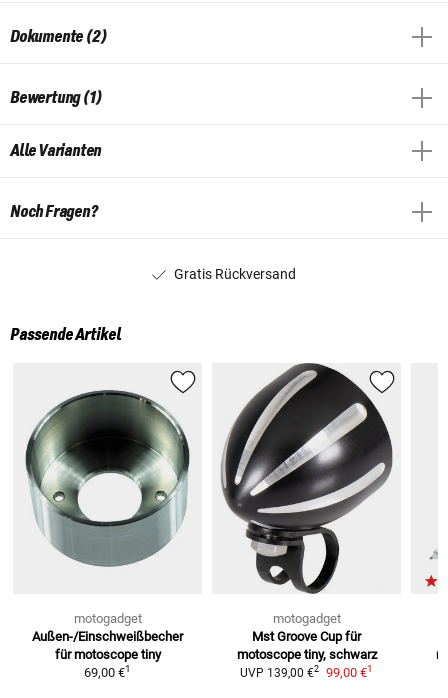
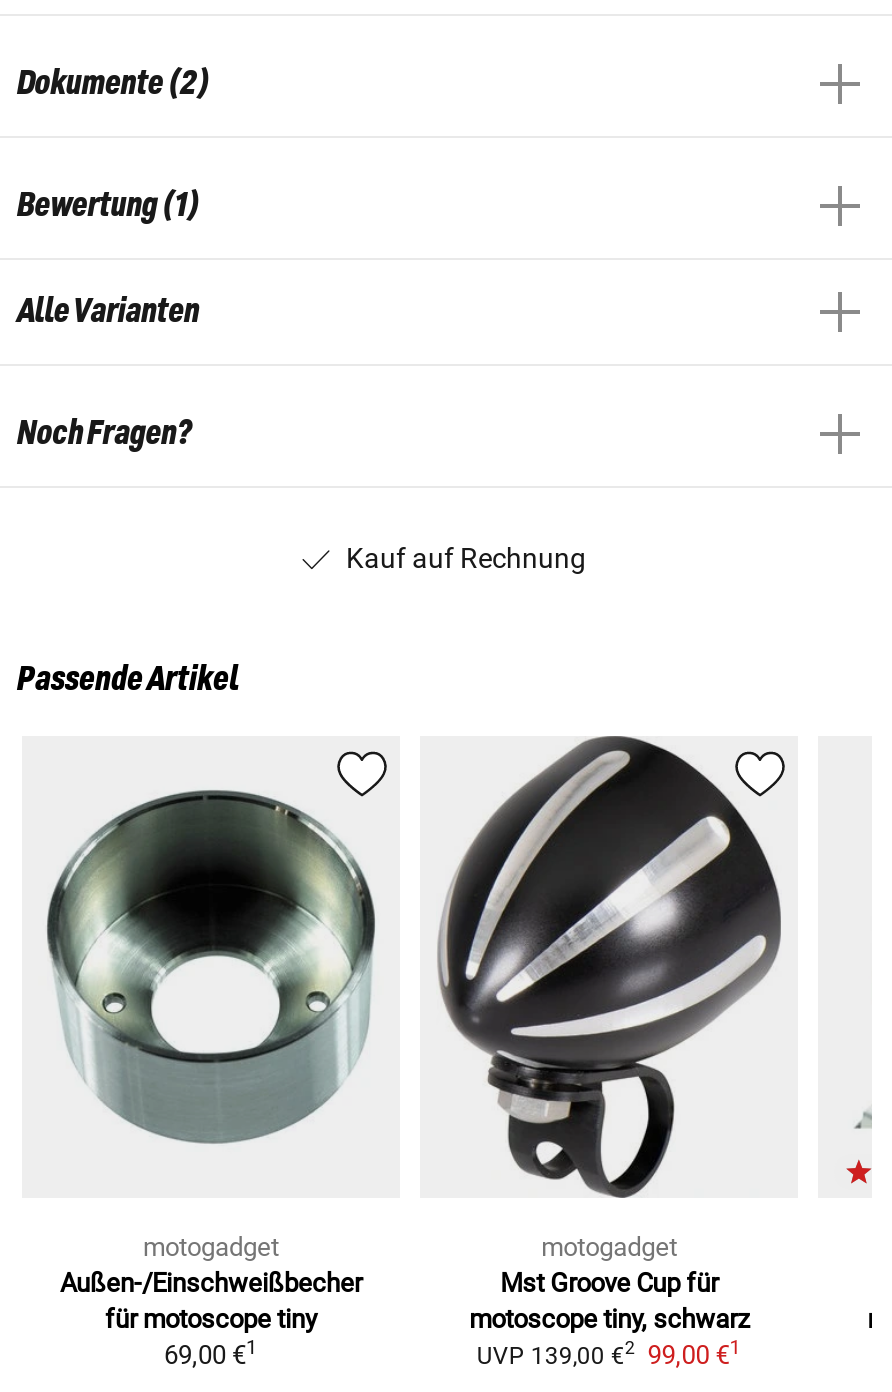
[174,266,296,282] Gratis Rückversand -> [346,542,586,574] Kauf auf Rechnung

